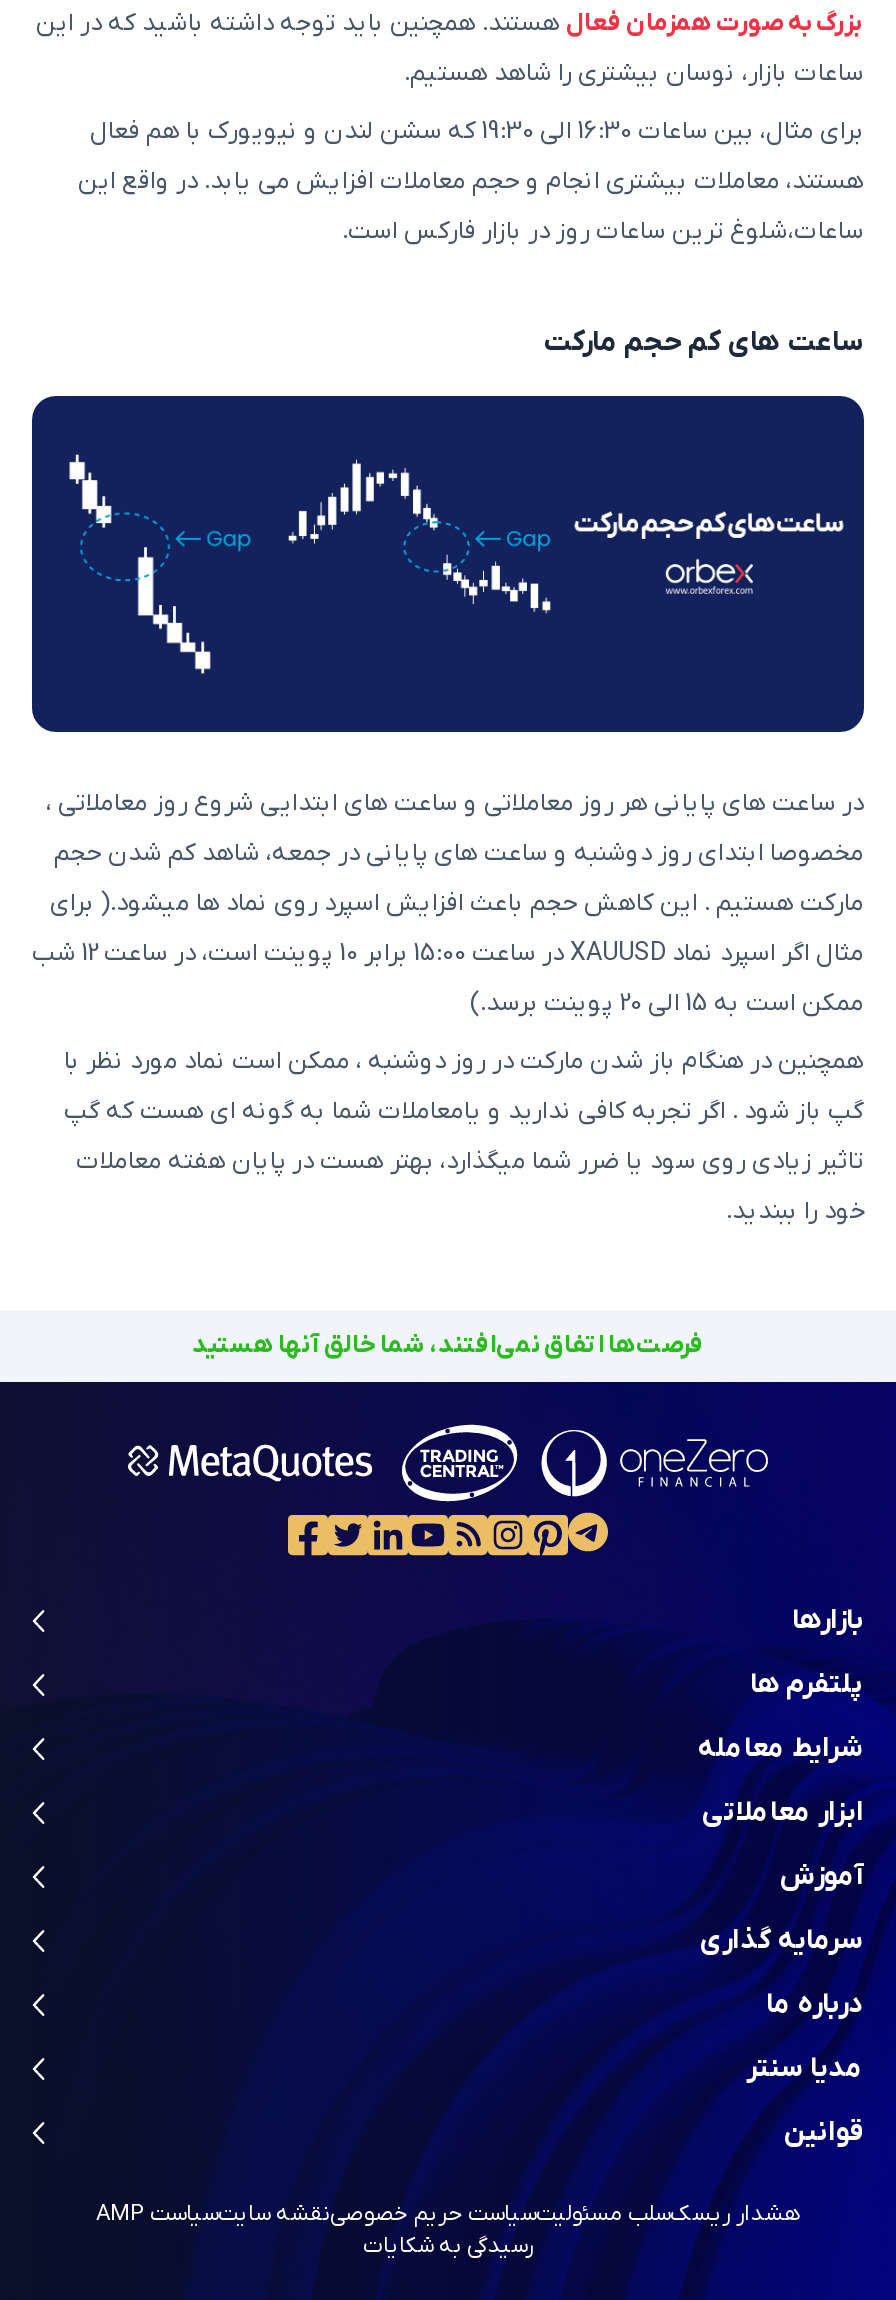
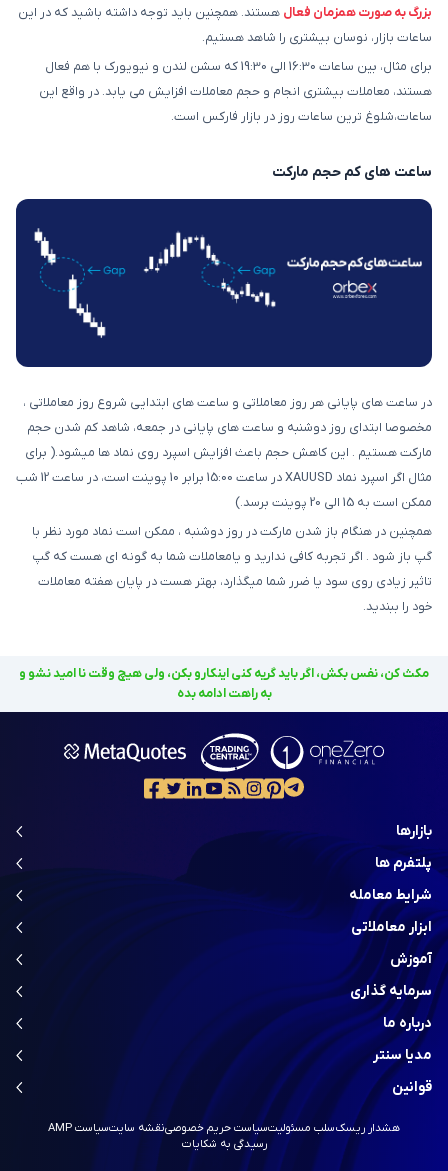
[192,1331,704,1363] فرصت‌ها اتفاق نمی‌افتند، شما خالق آنها هستید -> [19,666,429,702] مکث کن، نفس بکش، اگر باید گریه کنی اینکارو بکن، ولی هیچ وقت نا امید نشو و | به راهت ادامه بده

